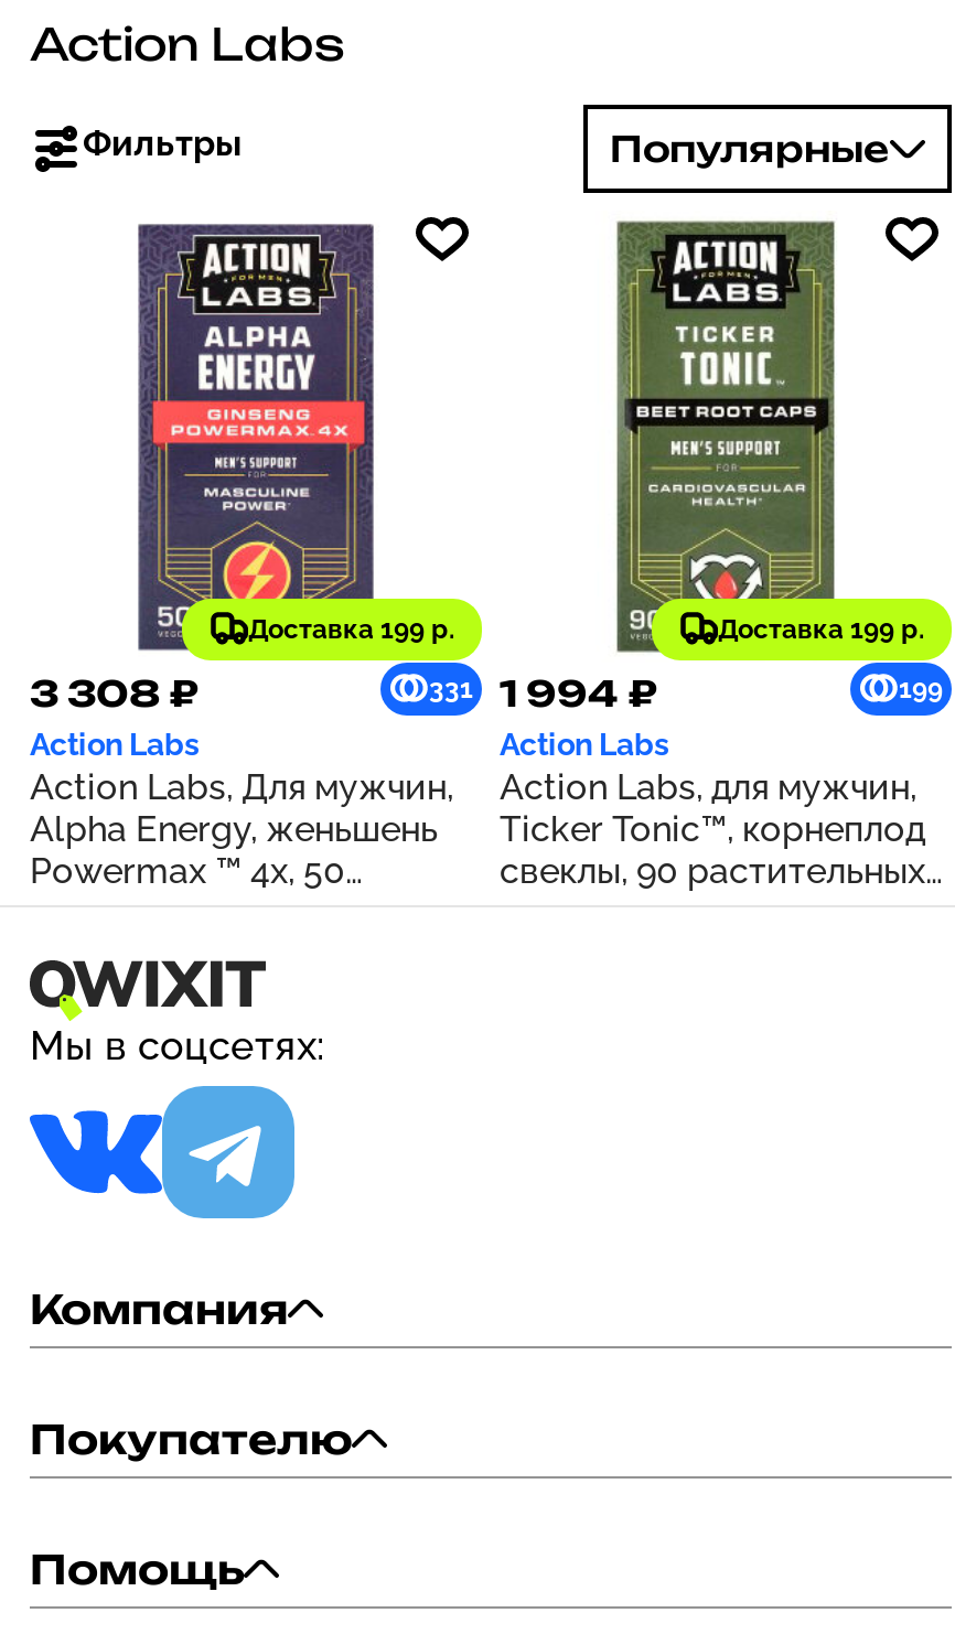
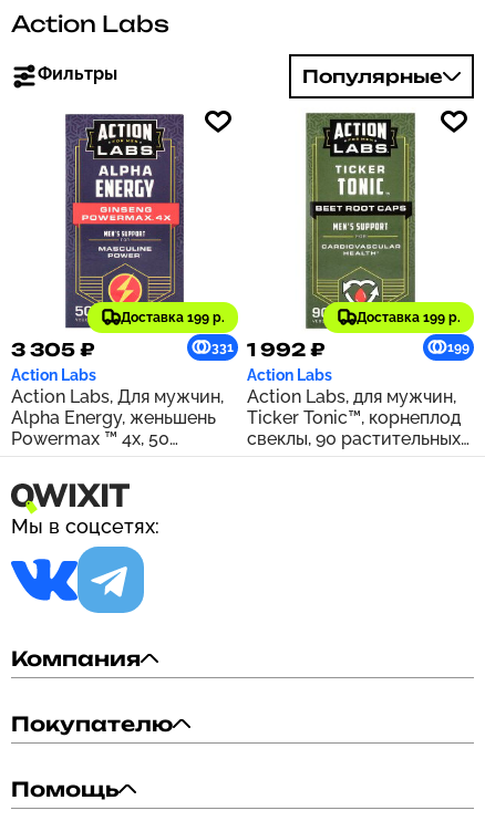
[30,670,200,714] 3 308 ₽ -> [11,338,95,360] 3 305 ₽
[429,670,658,714] 331 1 994 ₽ -> [211,338,326,360] 331 1 992 ₽

